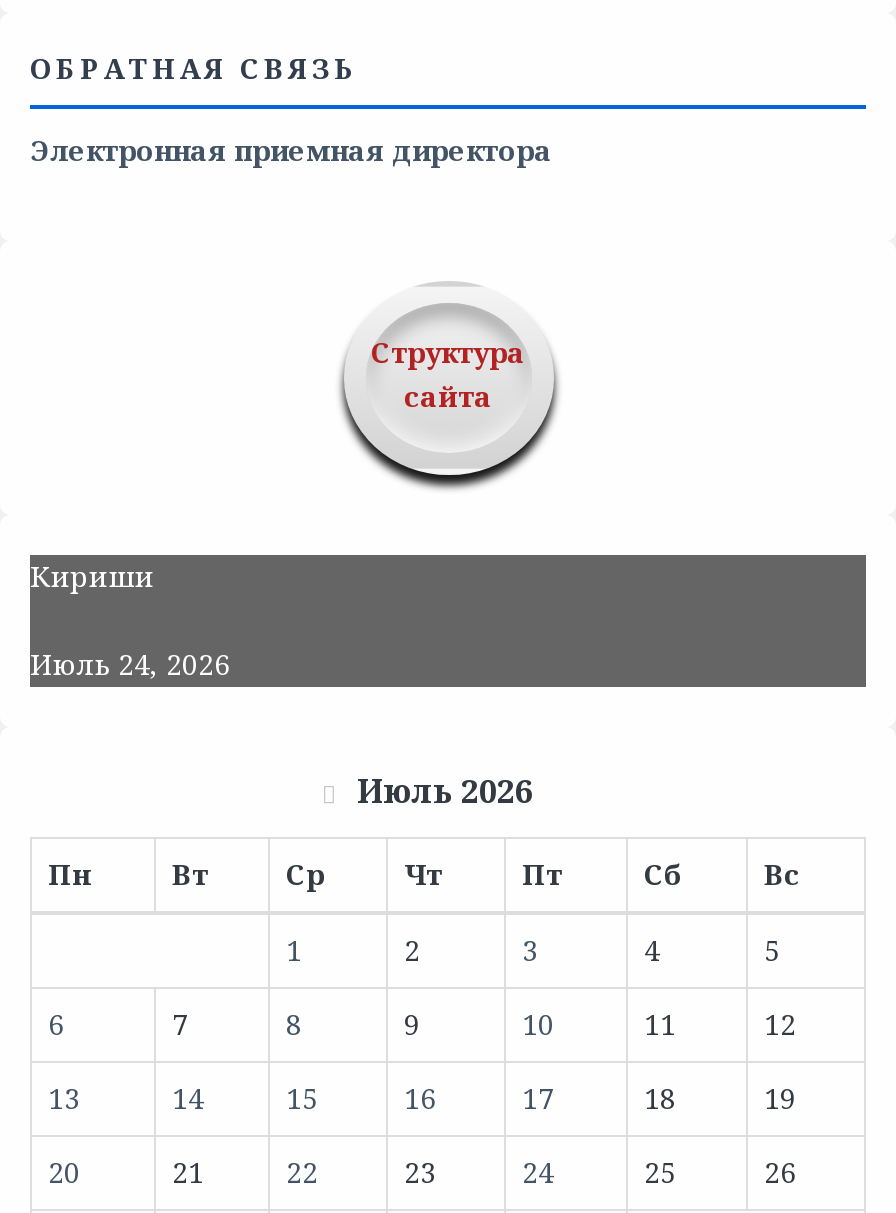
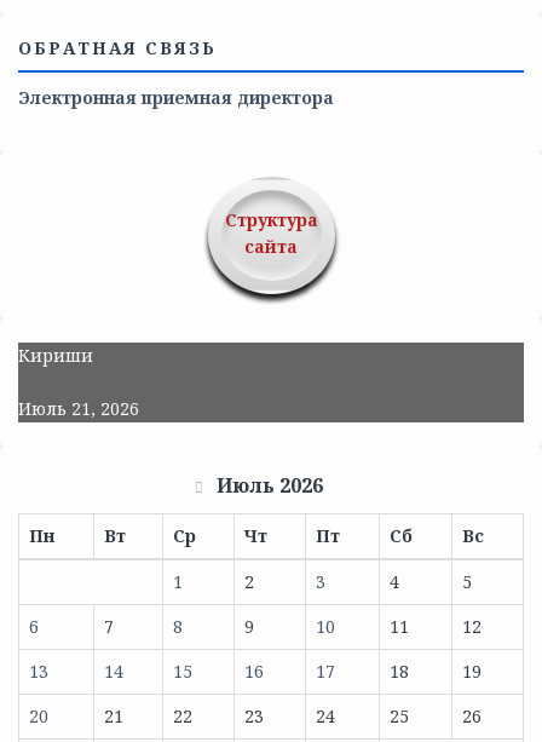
[30,645,230,683] Июль 24, 2026 -> [18,397,139,420] Июль 21, 2026

